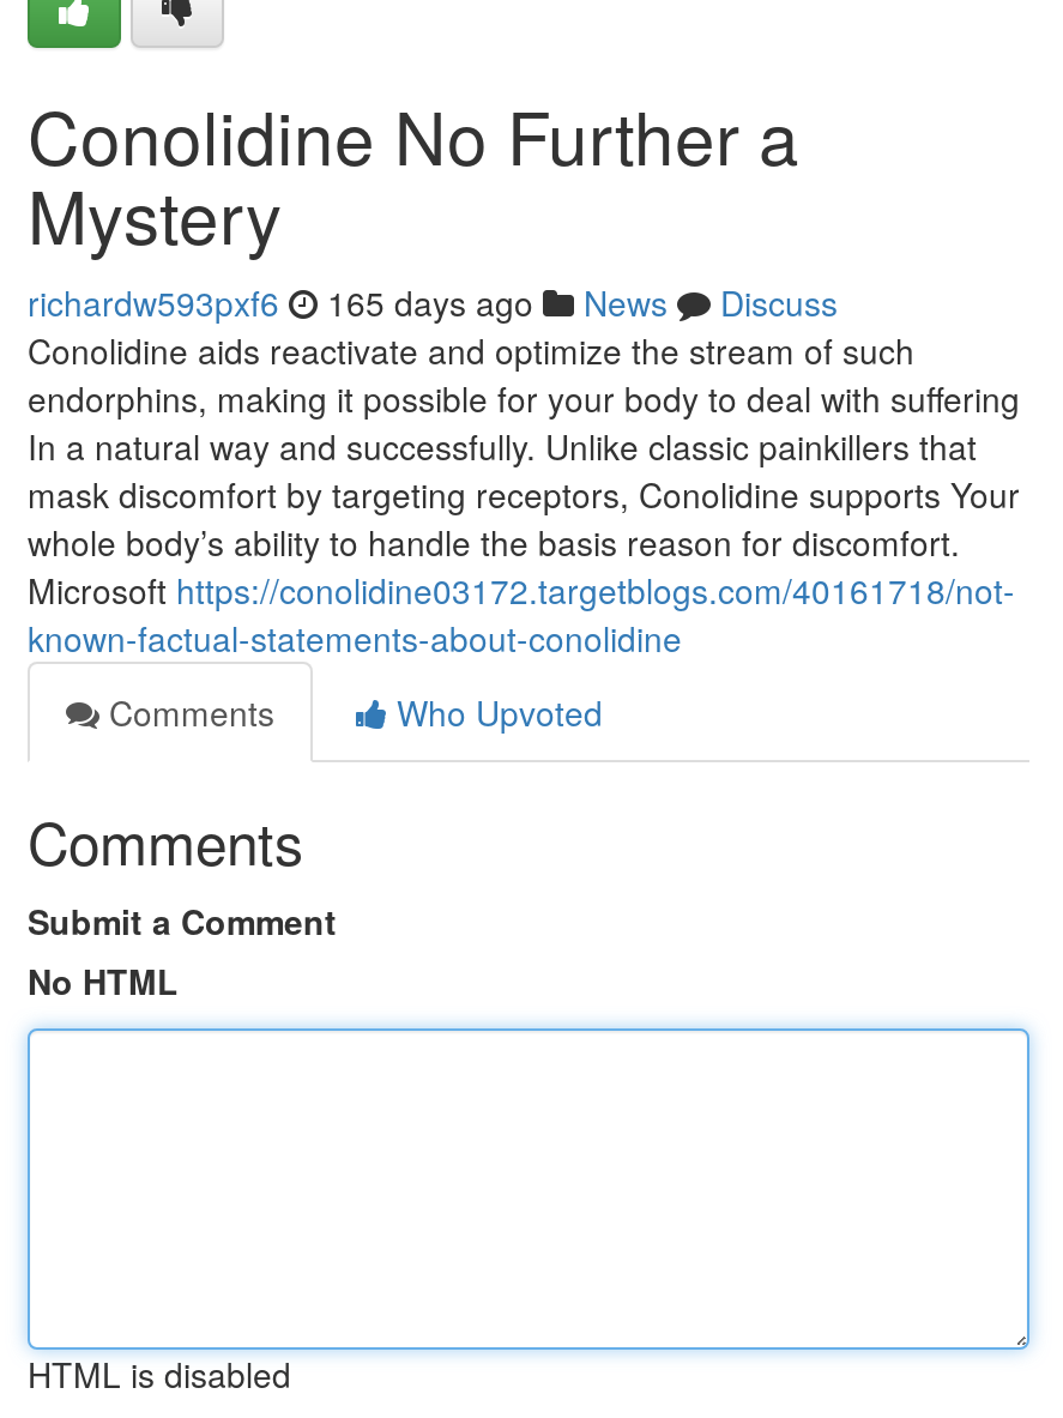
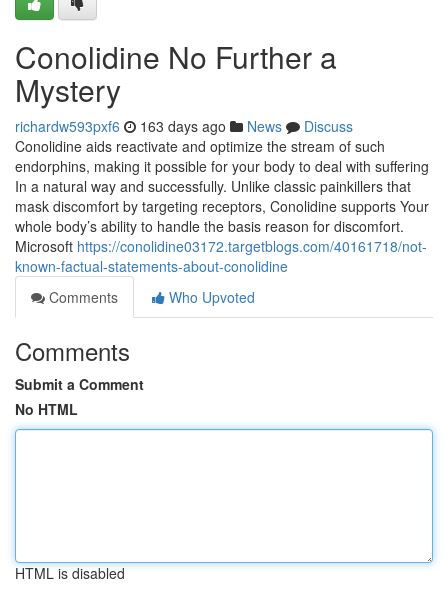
[28,278,838,326] richardw593pxf6 165 days ago News Discuss -> [15,116,353,136] richardw593pxf6 163 days ago News Discuss

